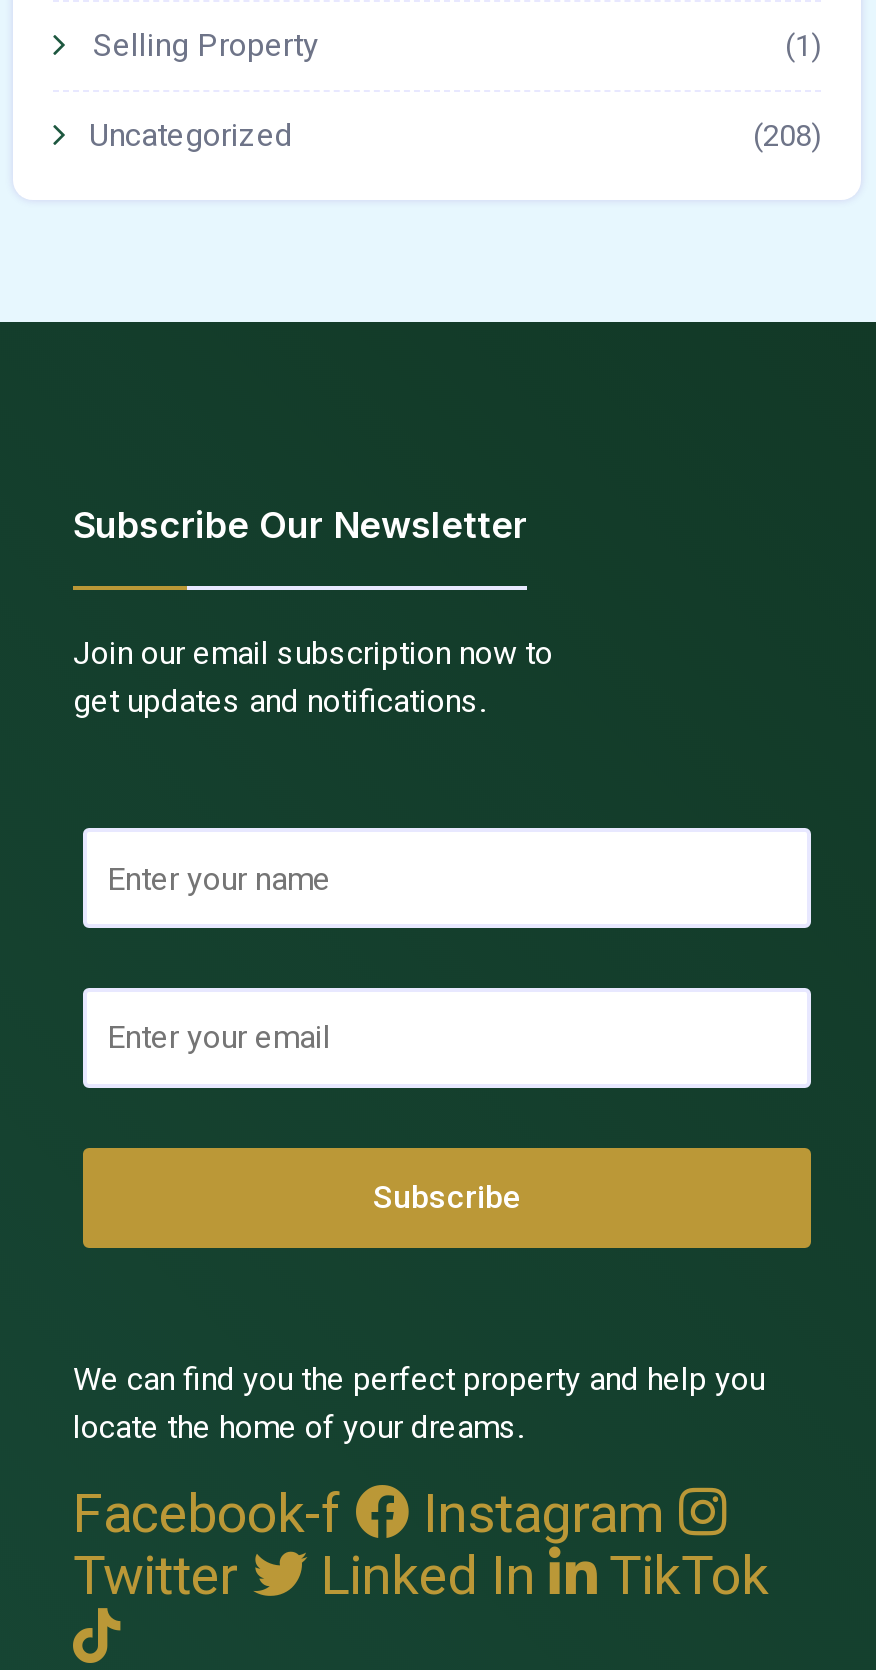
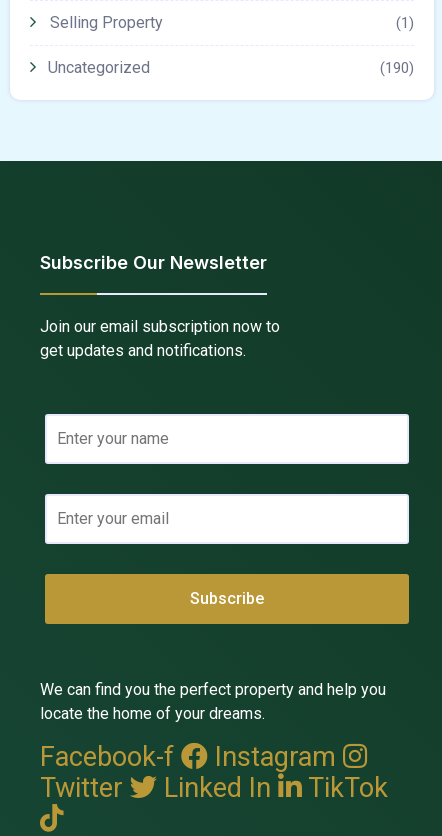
[753,118,821,154] (208) -> [380,59,414,77] (190)

